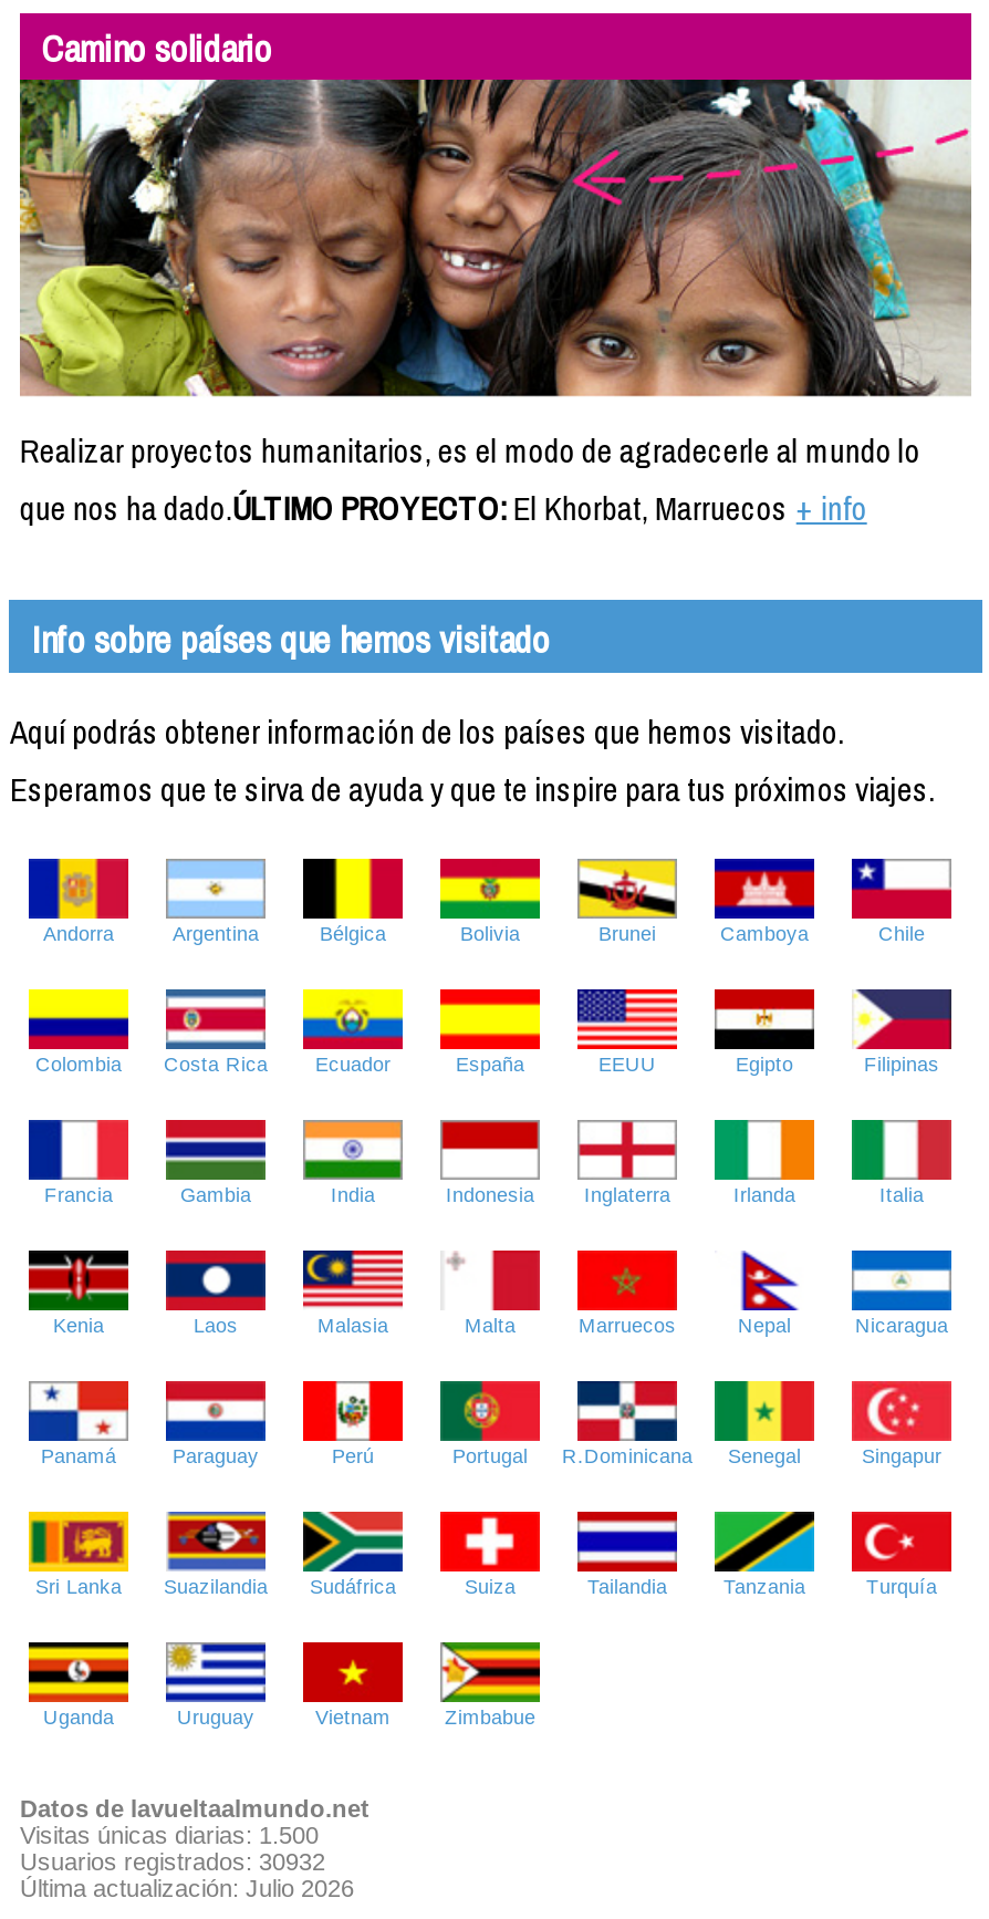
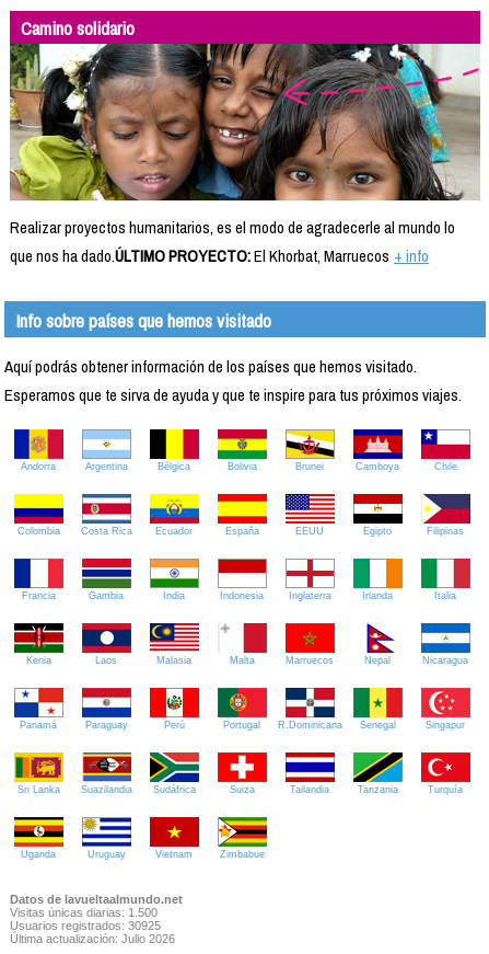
[20,1849,325,1875] Usuarios registrados: 30932 -> [10,919,161,932] Usuarios registrados: 30925

